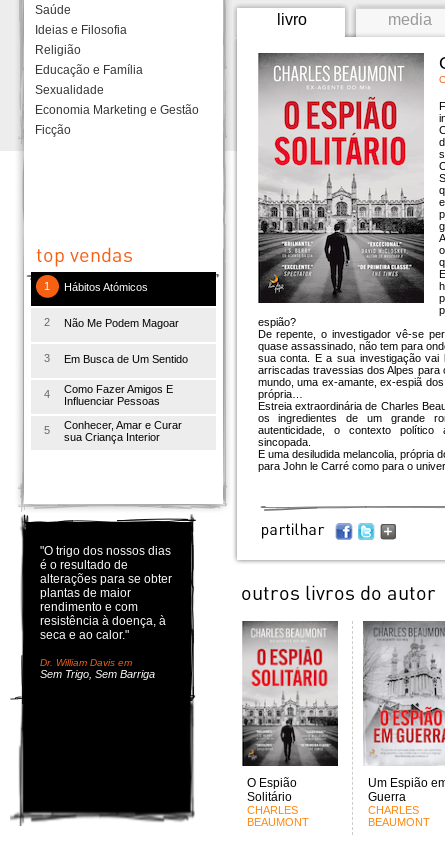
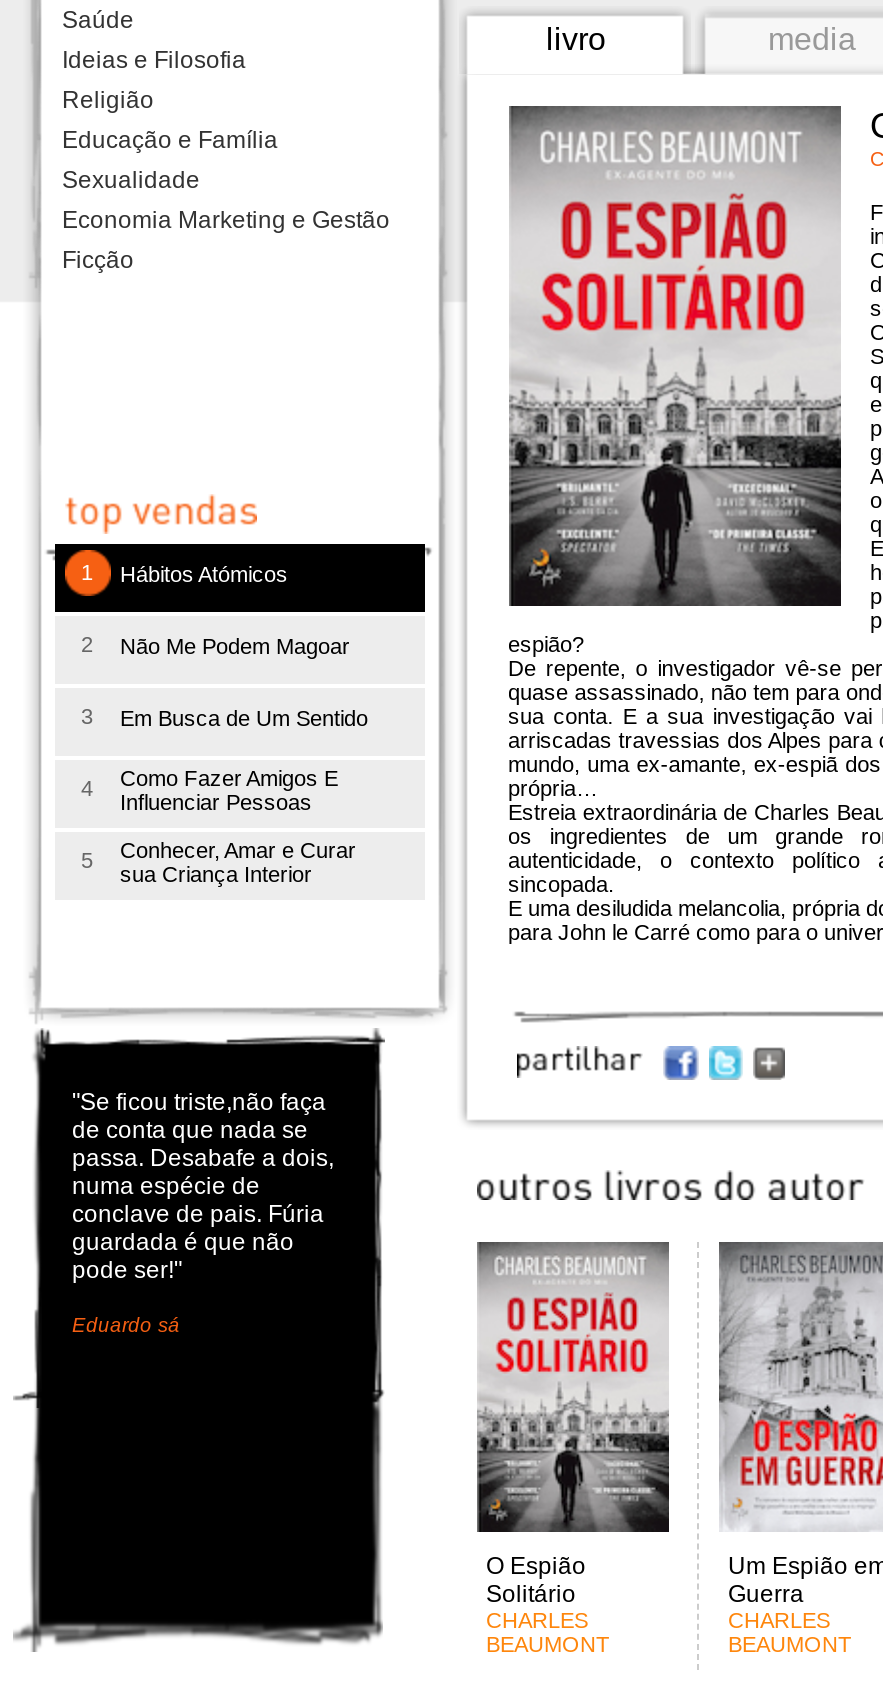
[39,544,171,642] "O trigo dos nossos dias | é o resultado de | alterações para se obter | plantas de maior | rendimento e com | resistência à doença, à | seca e ao calor." -> [72,1088,334,1284] "Se ficou triste,não faça | de conta que nada se | passa. Desabafe a dois, | numa espécie de | conclave de pais. Fúria | guardada é que não | pode ser!"
[39,657,154,680] Dr. William Davis em | Sem Trigo, Sem Barriga -> [72,1314,180,1336] Eduardo sá

